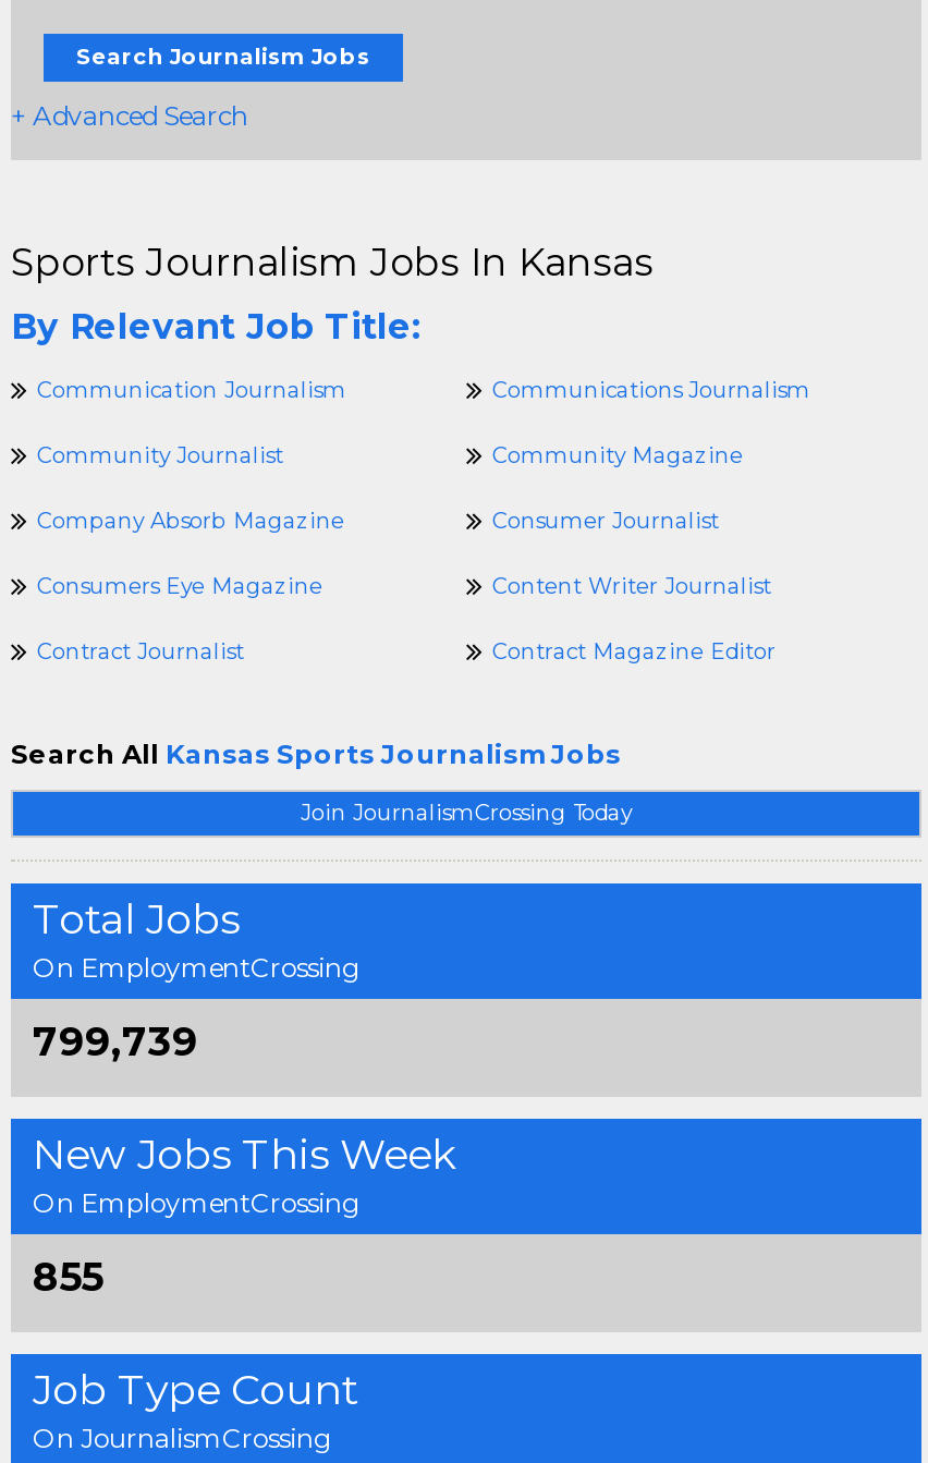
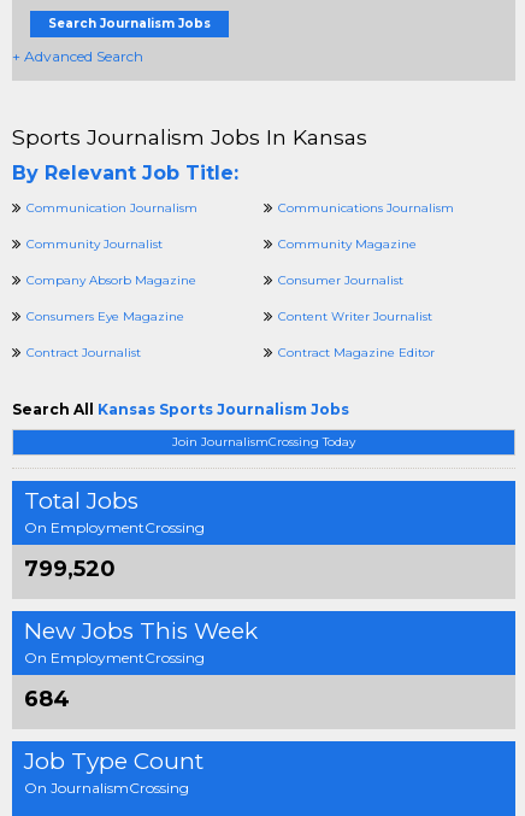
[33,1019,198,1066] 799,739 -> [24,556,116,582] 799,520
[33,1254,102,1302] 855 -> [24,686,70,712] 684

